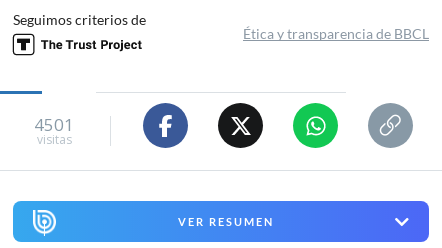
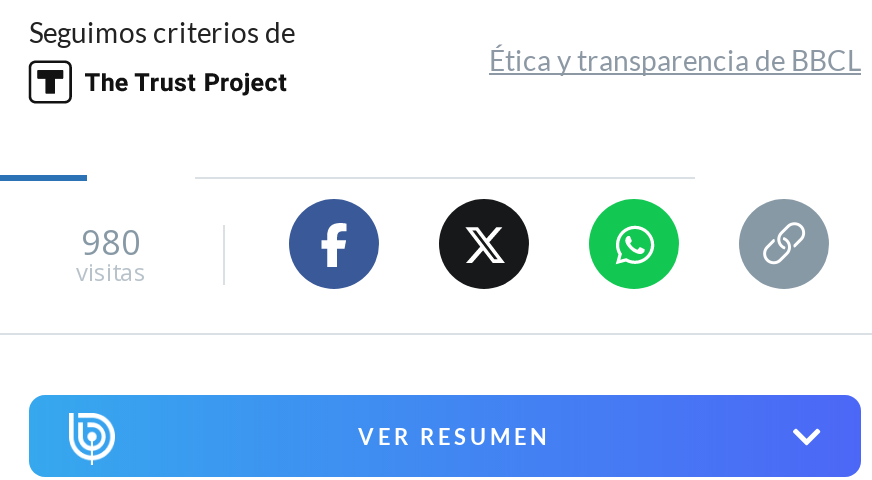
[34,113,74,136] 4501 -> [81,219,141,265] 980

